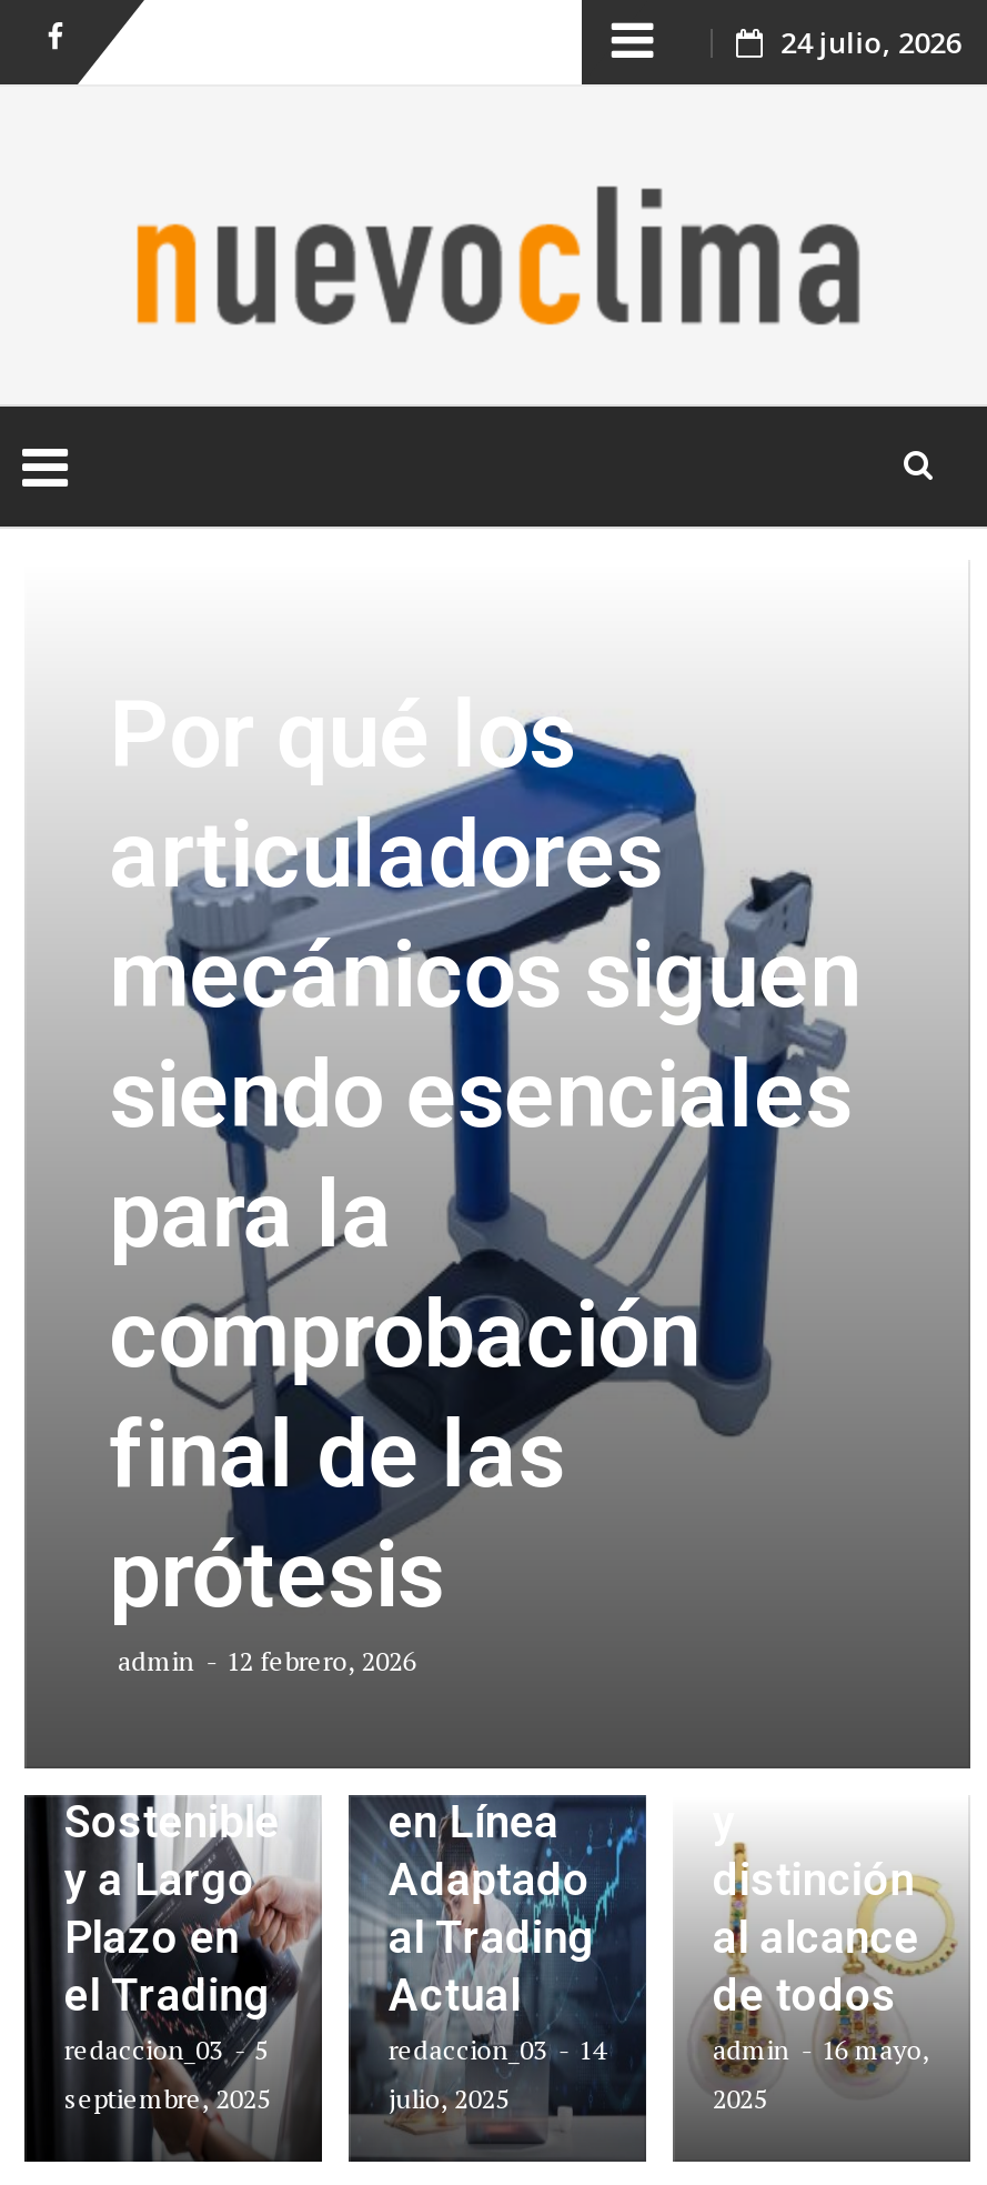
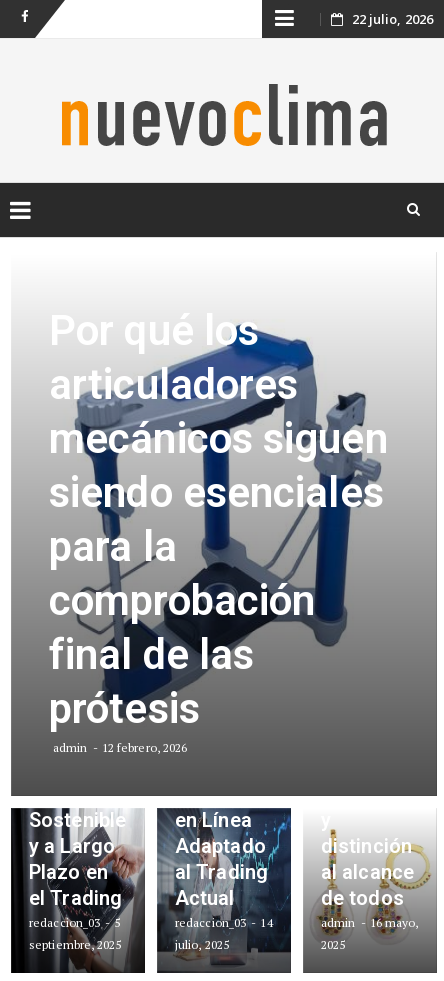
[781,22,961,62] 24 julio, 2026 -> [352,10,433,28] 22 julio, 2026

